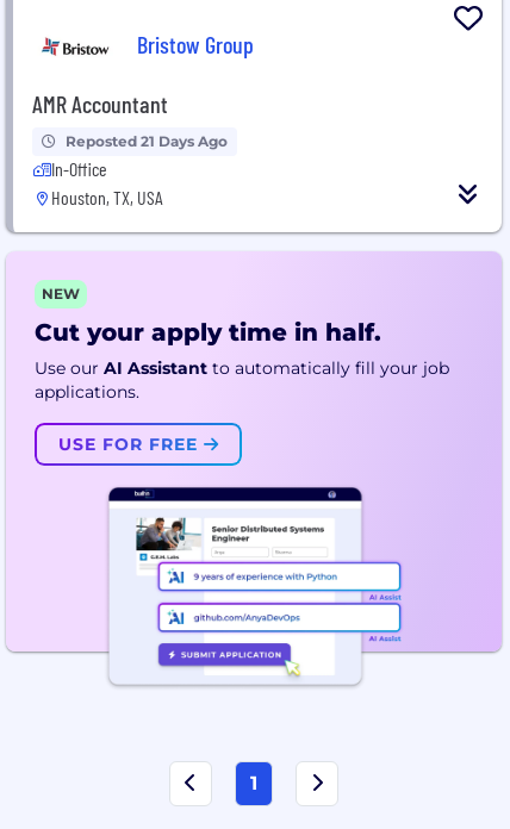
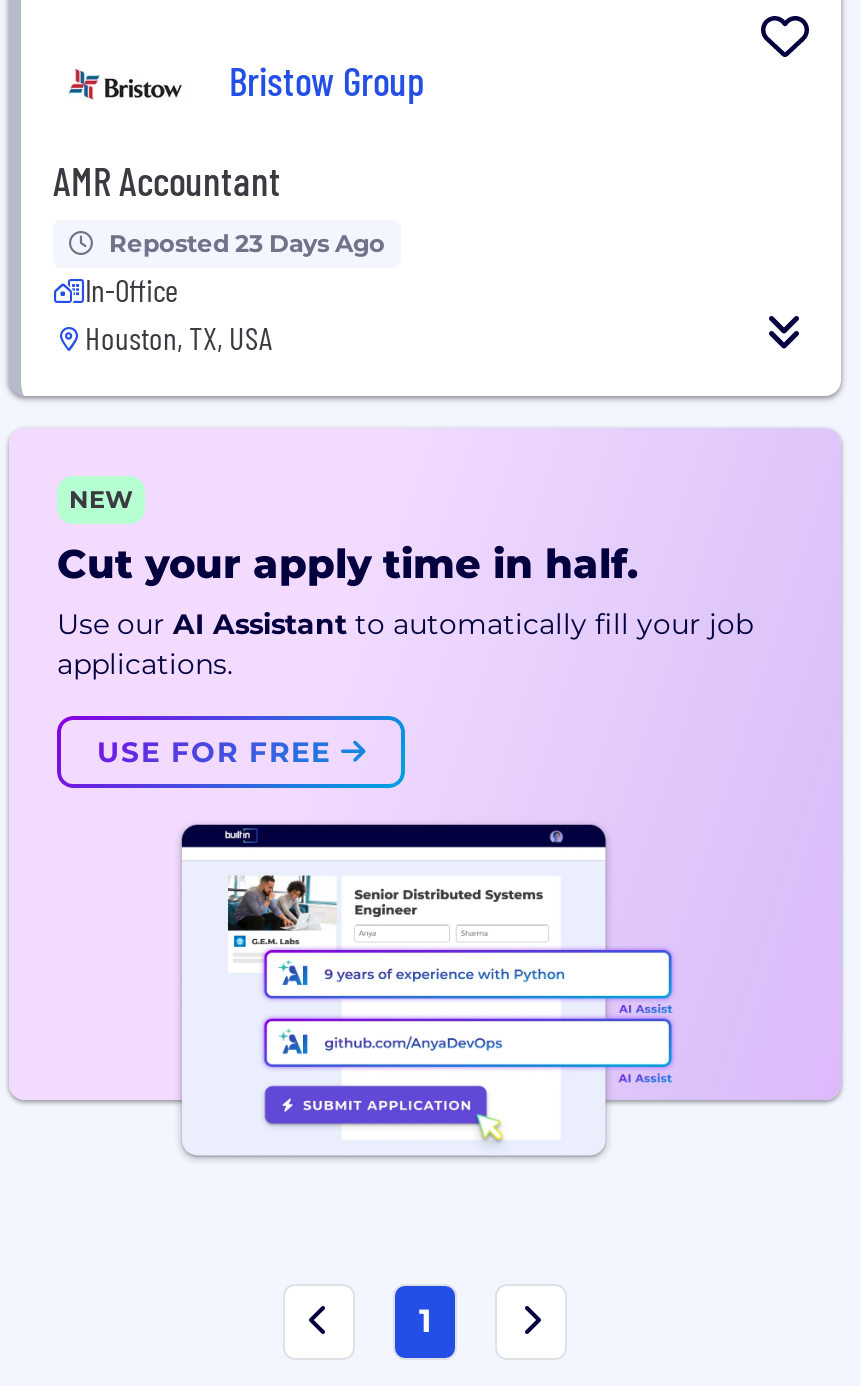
[66,132,228,150] Reposted 21 Days Ago -> [109,227,385,257] Reposted 23 Days Ago

